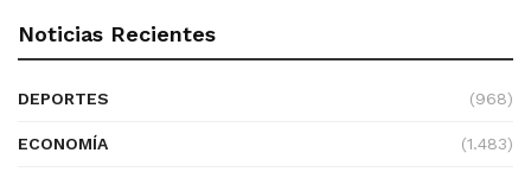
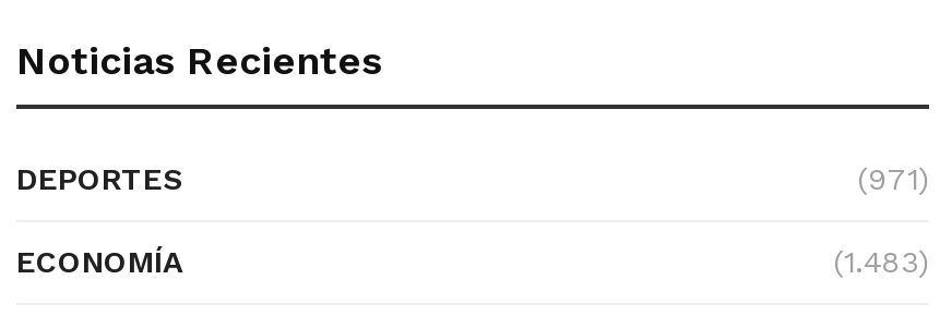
[469,89,513,108] (968) -> [857,161,929,196] (971)

